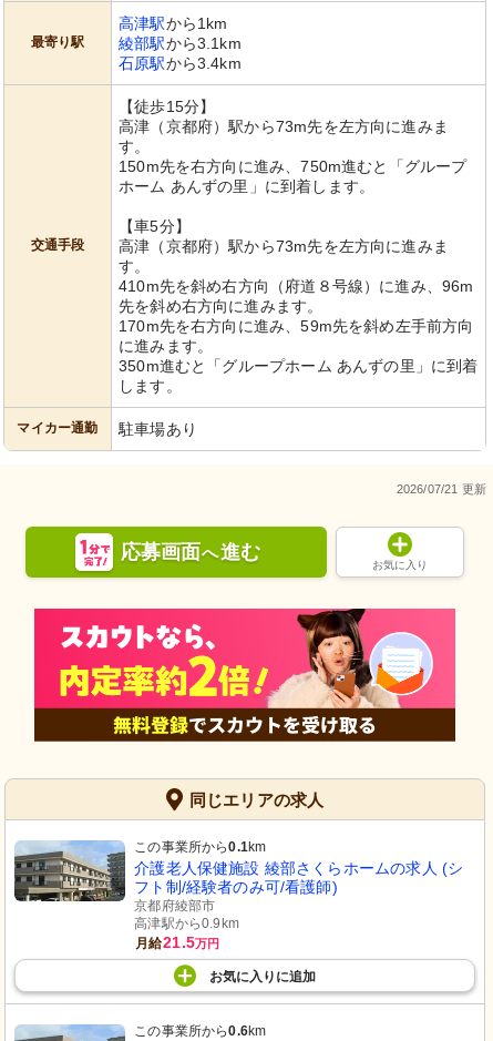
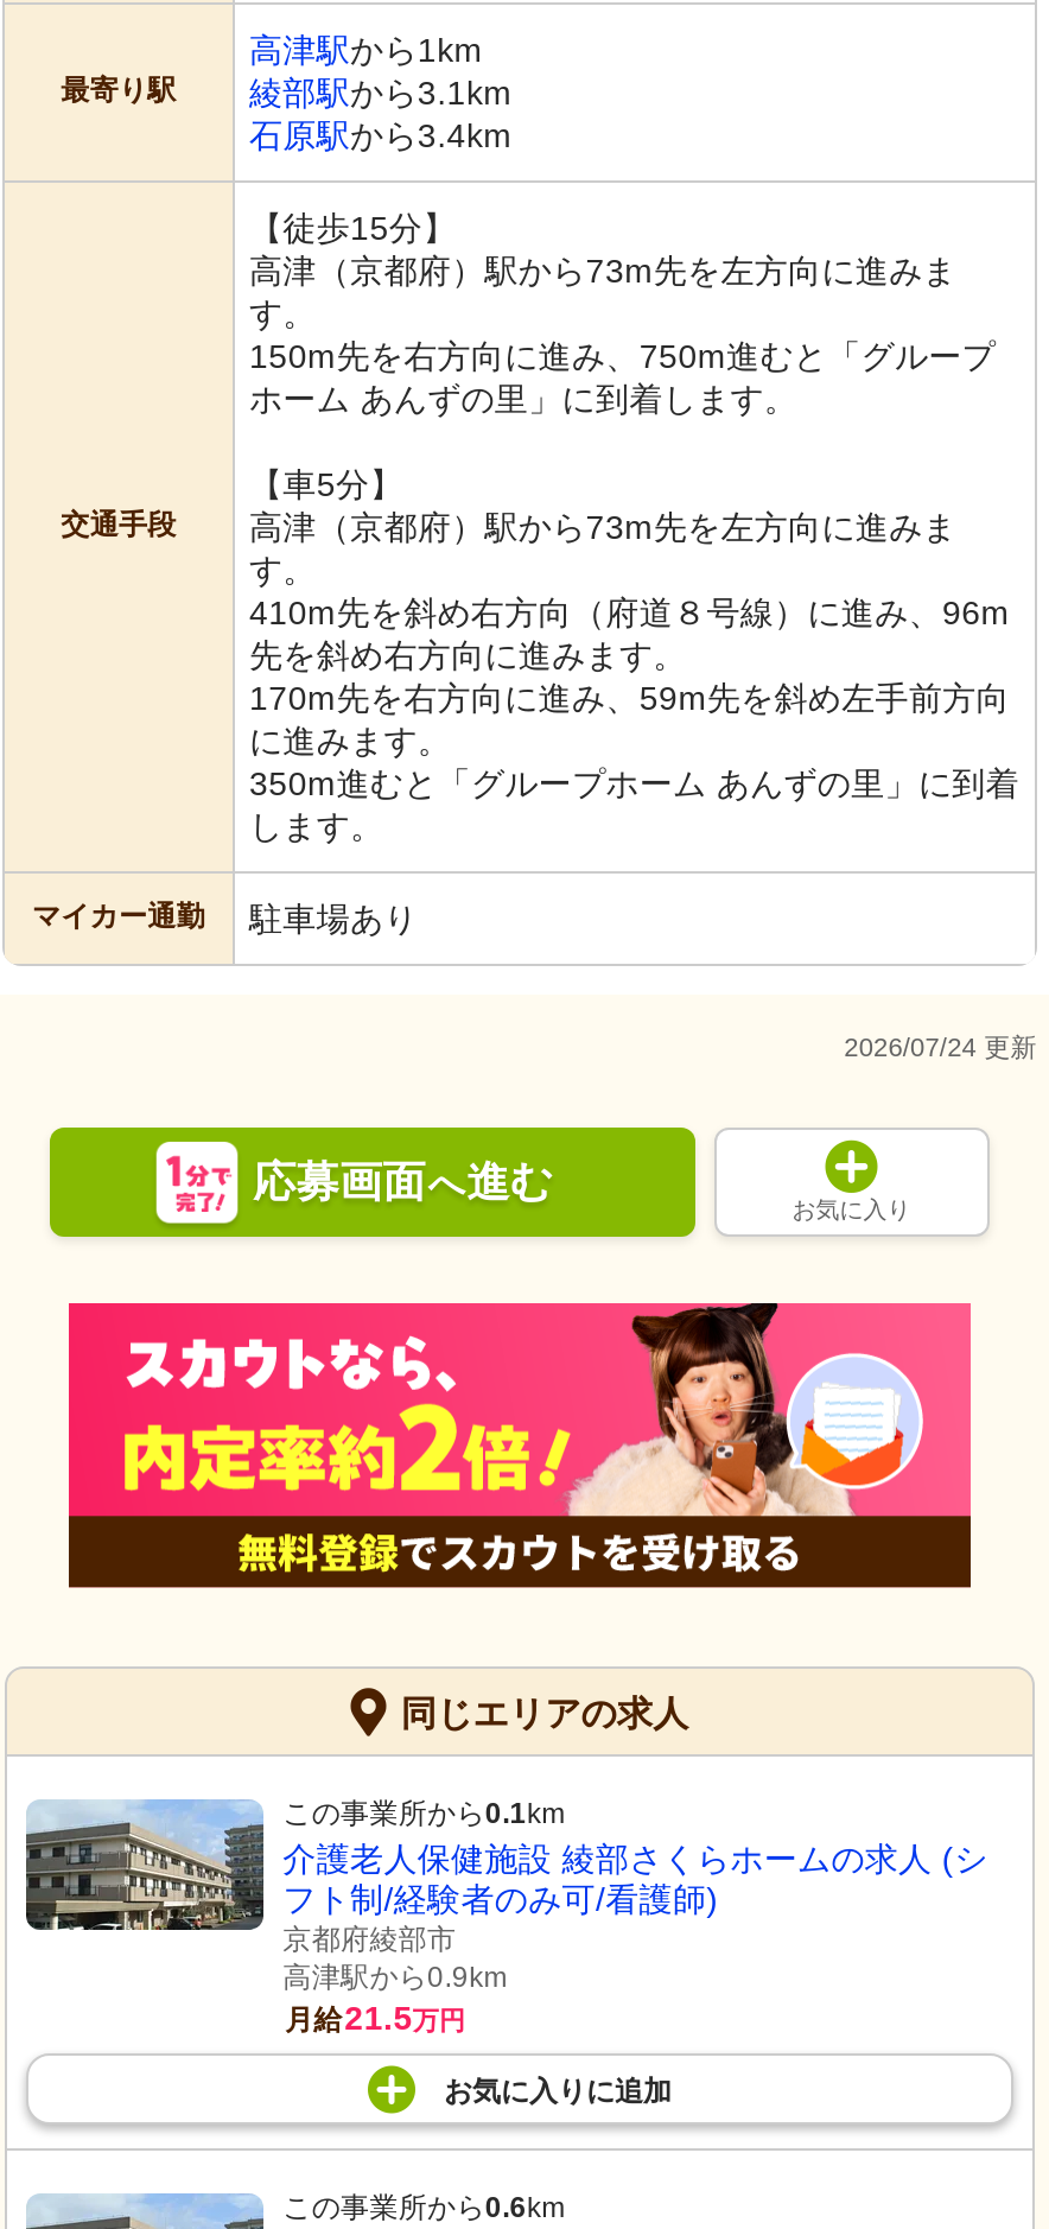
[396,482,486,496] 2026/07/21 更新 -> [844,1033,1037,1062] 2026/07/24 更新

